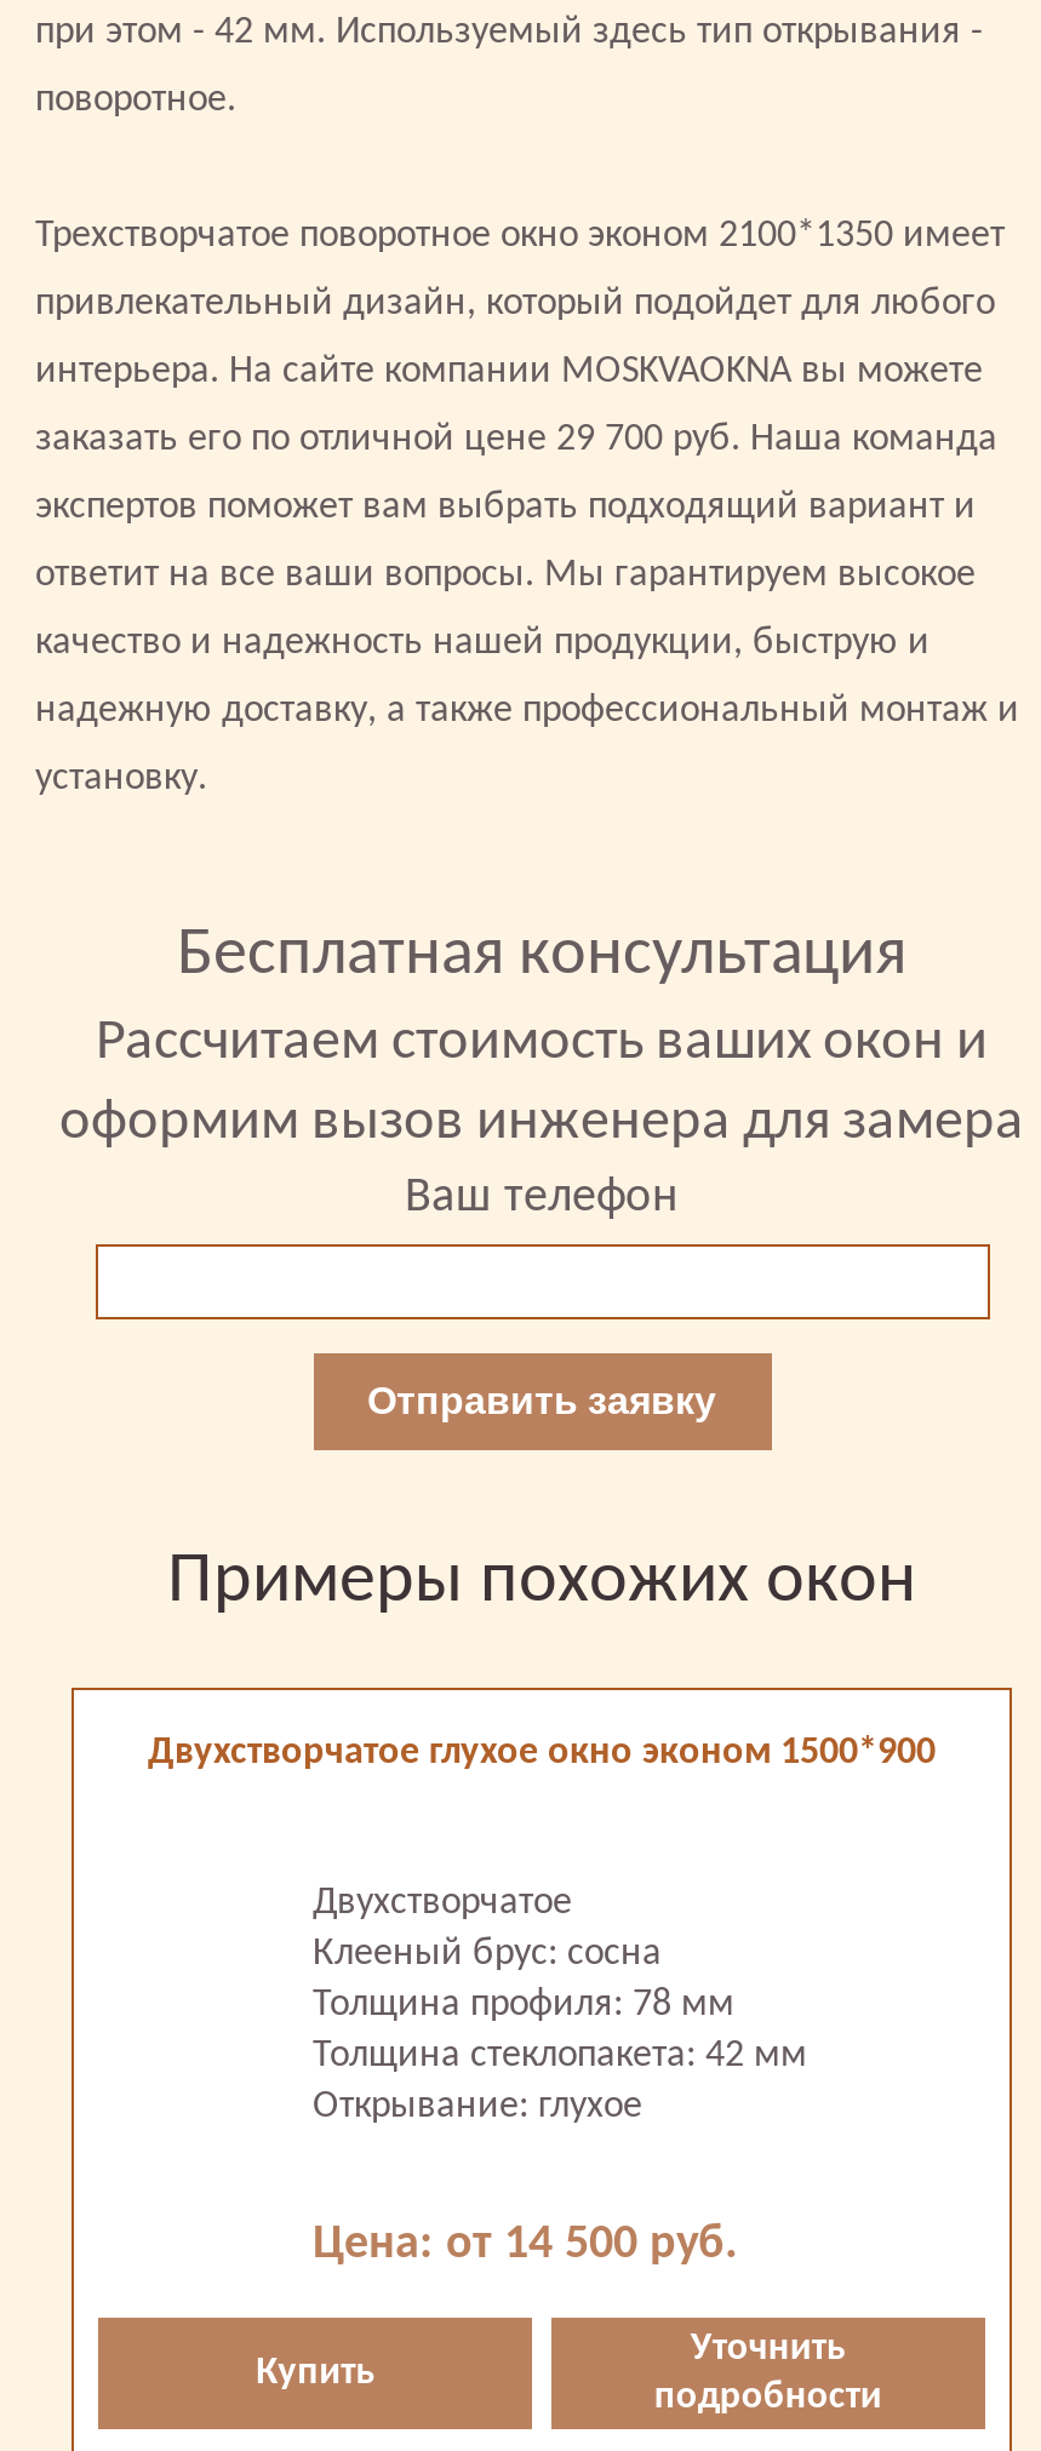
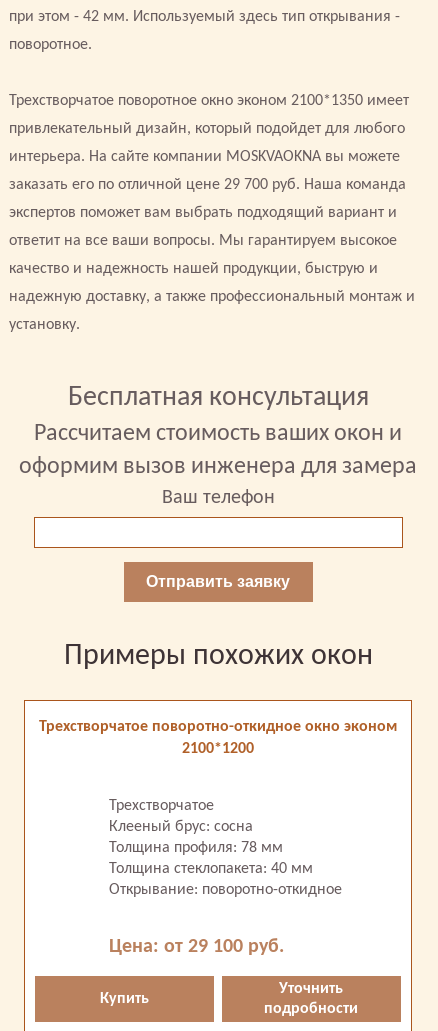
[148,1734,936,1773] Двухстворчатое глухое окно эконом 1500*900 -> [39,719,397,757] Трехстворчатое поворотно-откидное окно эконом | 2100*1200
[313,1883,572,1922] Двухстворчатое -> [109,798,214,814] Трехстворчатое
[313,2035,807,2074] Толщина стеклопакета: 42 мм -> [109,861,313,877] Толщина стеклопакета: 40 мм
[313,2086,642,2125] Открывание: глухое -> [109,882,342,898] Открывание: поворотно-откидное
[313,2220,737,2268] Цена: от 14 500 руб. -> [109,937,284,957] Цена: от 29 100 руб.

